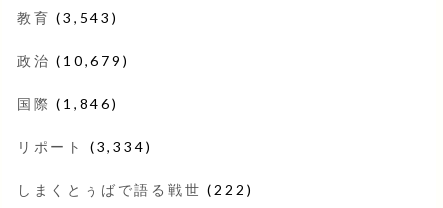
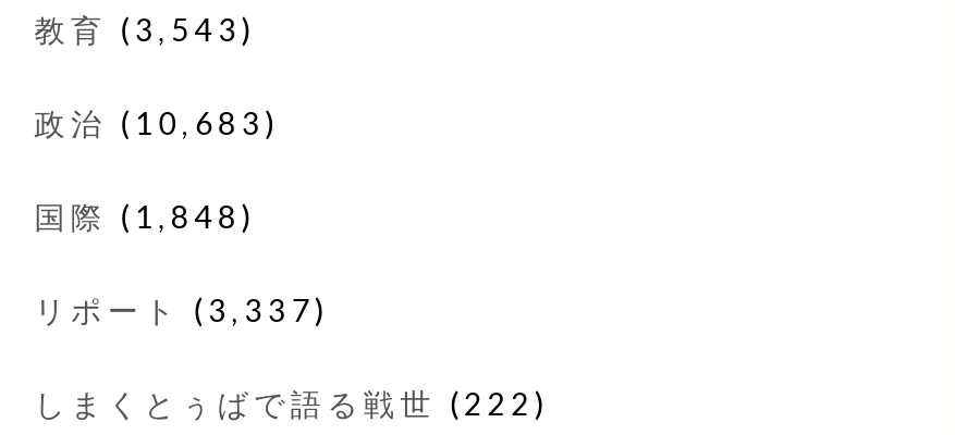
[17,52,129,69] 政治(10,679) -> [34,104,280,141] 政治(10,683)
[17,95,119,112] 国際(1,846) -> [34,198,256,235] 国際(1,848)
[17,138,152,155] リポート(3,334) -> [34,291,330,328] リポート(3,337)

